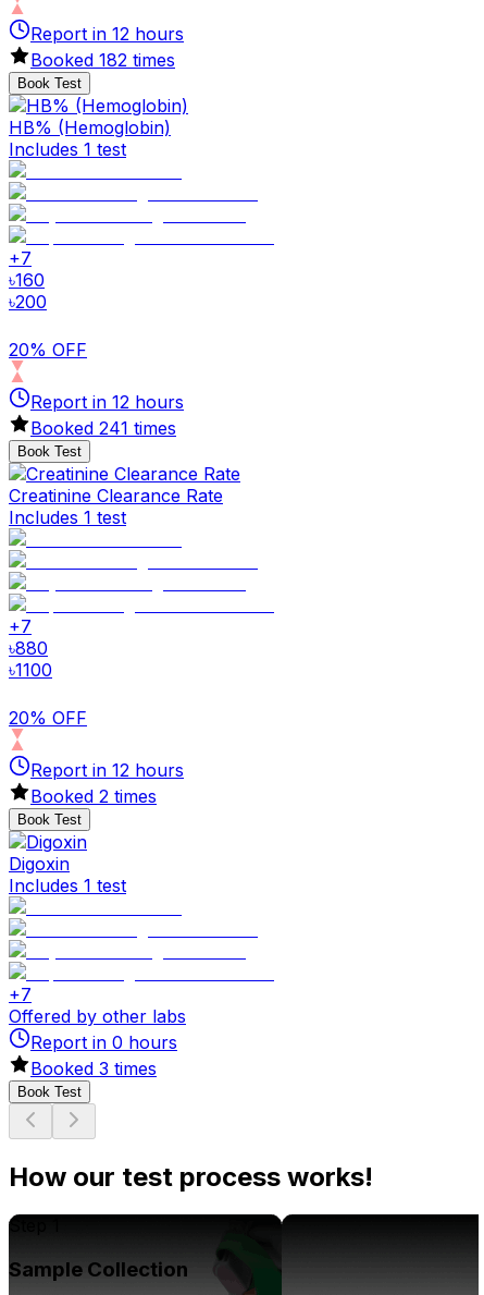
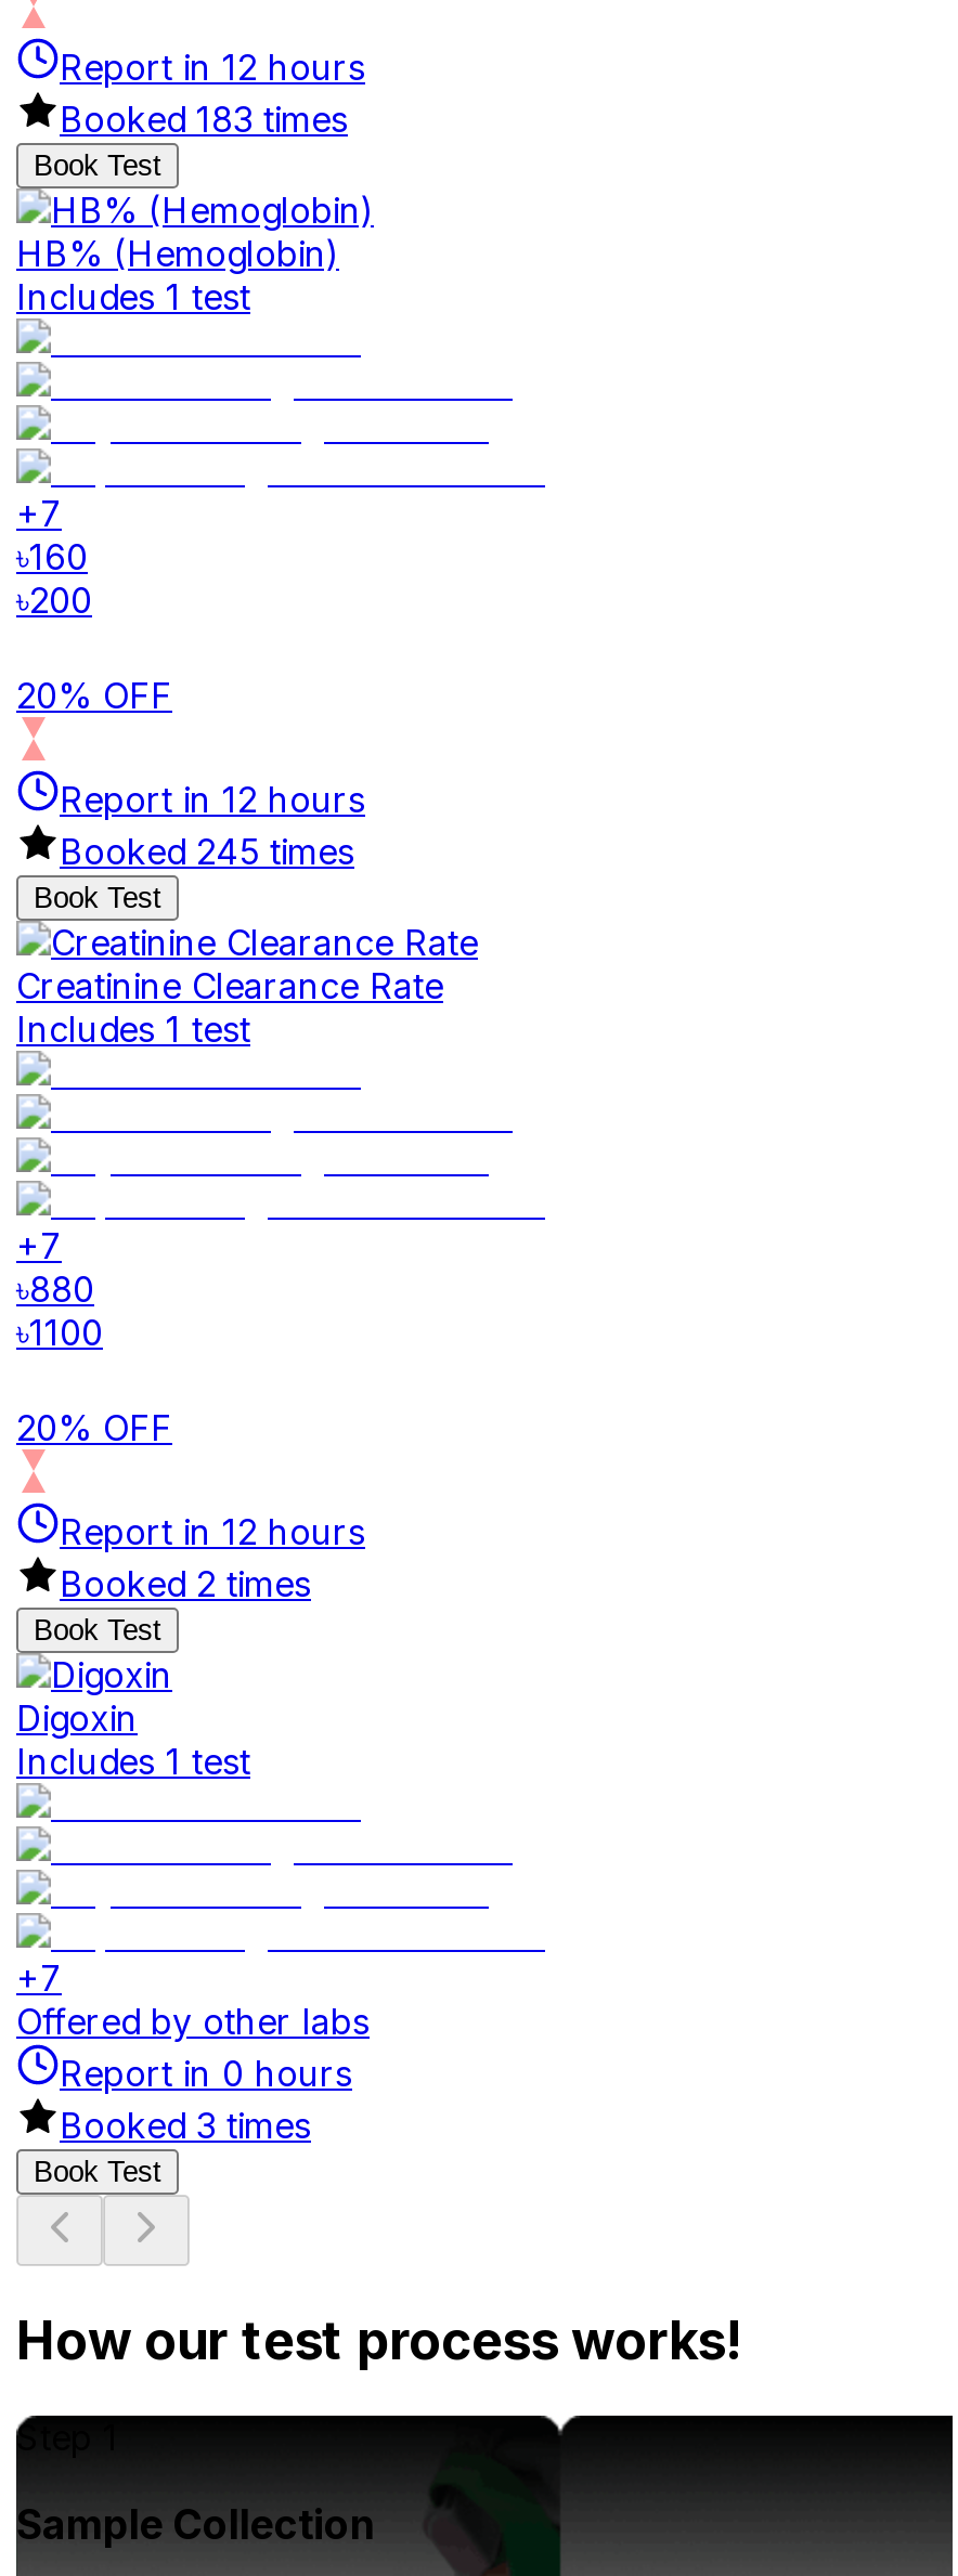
[30,49,175,71] Booked 182 times -> [60,98,348,142] Booked 183 times
[30,418,176,439] Booked 241 times -> [60,831,354,874] Booked 245 times

